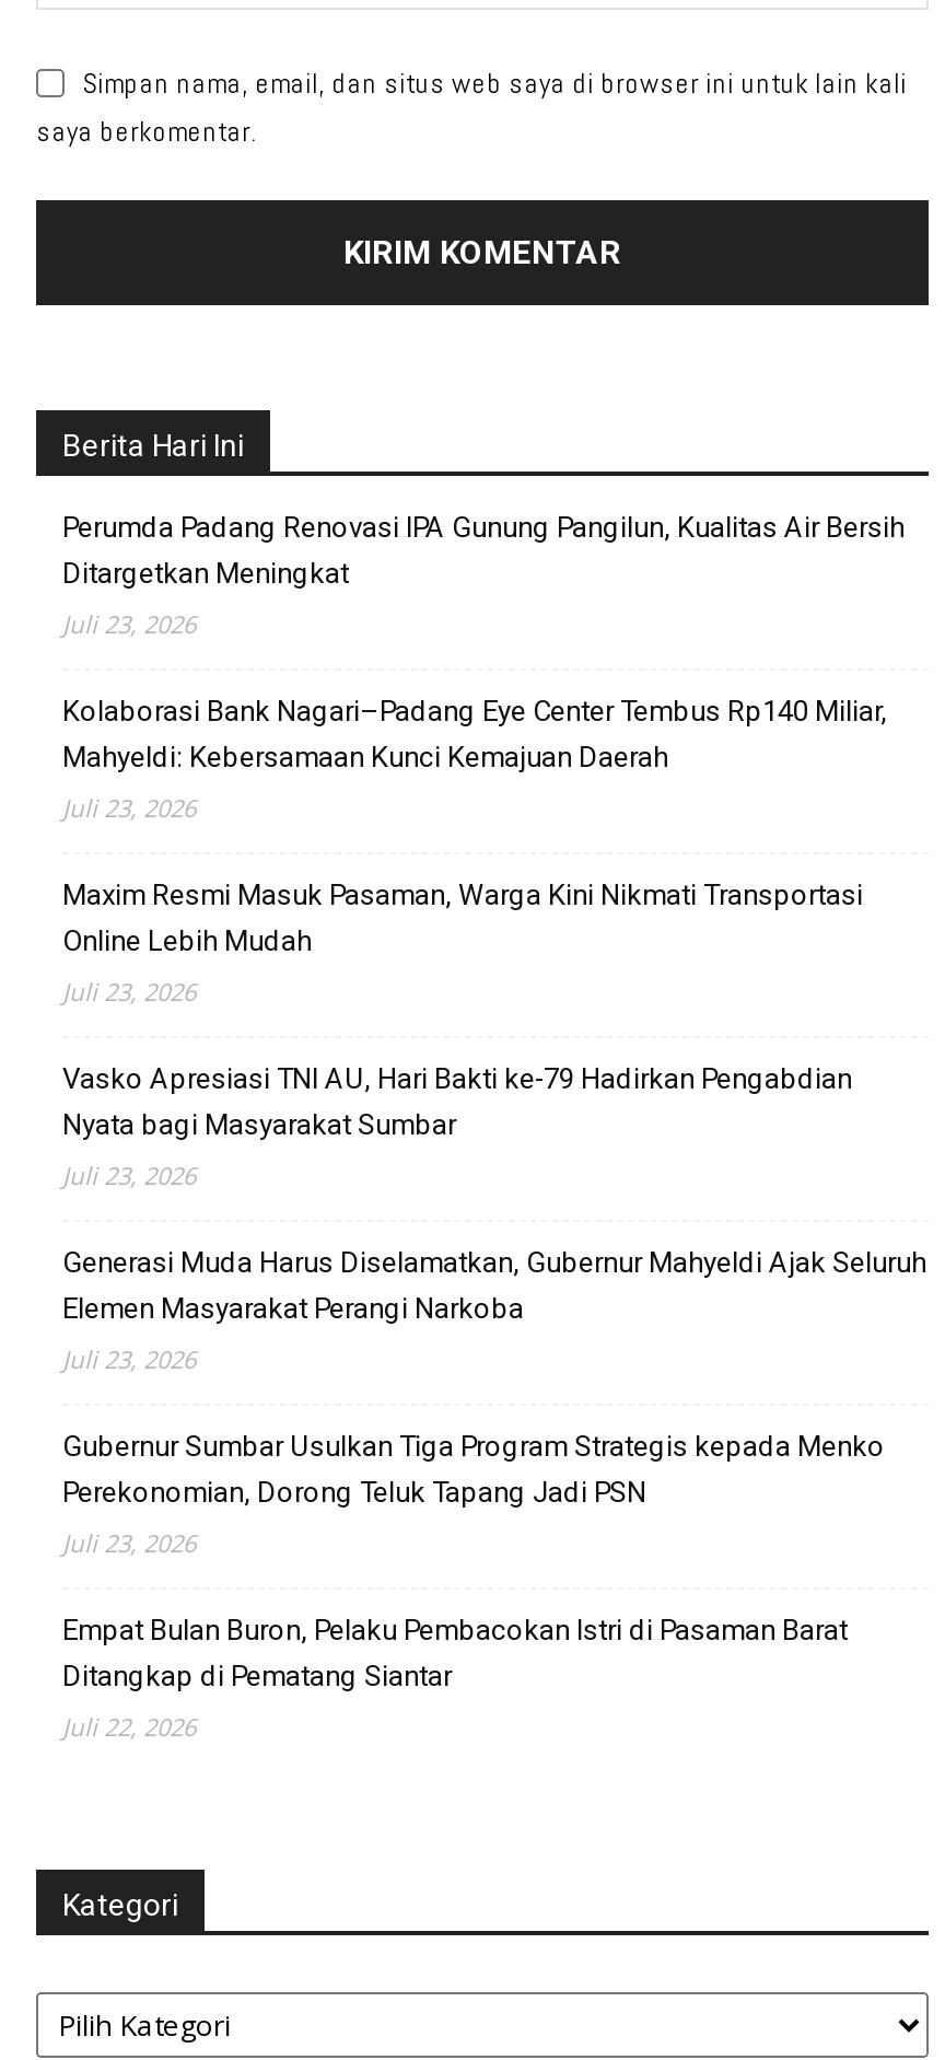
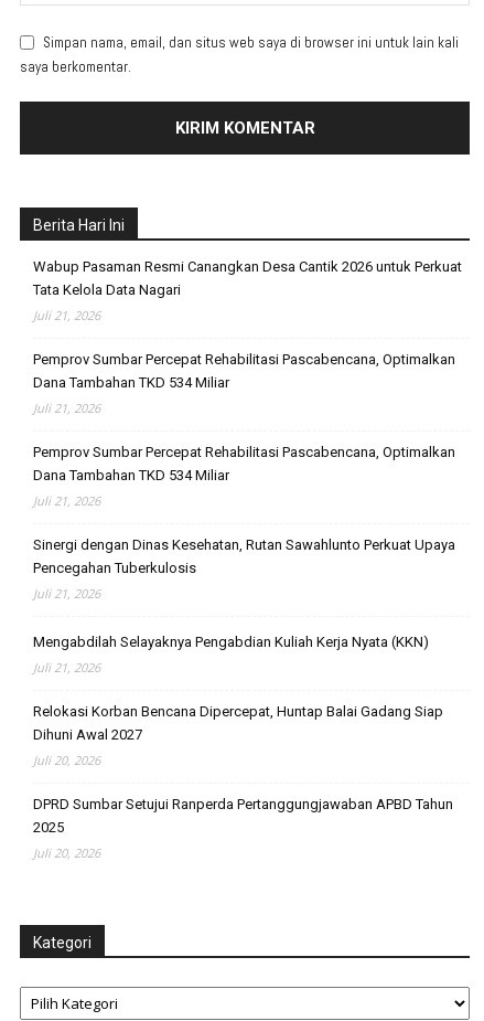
[62,510,905,589] Perumda Padang Renovasi IPA Gunung Pangilun, Kualitas Air Bersih | Ditargetkan Meningkat -> [33,258,462,298] Wabup Pasaman Resmi Canangkan Desa Cantik 2026 untuk Perkuat | Tata Kelola Data Nagari
[62,607,196,640] Juli 23, 2026 -> [33,307,100,323] Juli 21, 2026
[62,694,887,773] Kolaborasi Bank Nagari–Padang Eye Center Tembus Rp140 Miliar, | Mahyeldi: Kebersamaan Kunci Kemajuan Daerah -> [33,351,455,391] Pemprov Sumbar Percepat Rehabilitasi Pascabencana, Optimalkan | Dana Tambahan TKD 534 Miliar
[62,791,196,823] Juli 23, 2026 -> [33,399,100,416] Juli 21, 2026
[62,878,863,957] Maxim Resmi Masuk Pasaman, Warga Kini Nikmati Transportasi | Online Lebih Mudah -> [33,444,455,483] Pemprov Sumbar Percepat Rehabilitasi Pascabencana, Optimalkan | Dana Tambahan TKD 534 Miliar
[62,974,196,1007] Juli 23, 2026 -> [33,492,100,509] Juli 21, 2026
[62,1062,852,1141] Vasko Apresiasi TNI AU, Hari Bakti ke-79 Hadirkan Pengabdian | Nyata bagi Masyarakat Sumbar -> [33,536,455,576] Sinergi dengan Dinas Kesehatan, Rutan Sawahlunto Perkuat Upaya | Pencegahan Tuberkulosis
[62,1158,196,1191] Juli 23, 2026 -> [33,585,100,601] Juli 21, 2026
[62,1246,926,1324] Generasi Muda Harus Diselamatkan, Gubernur Mahyeldi Ajak Seluruh | Elemen Masyarakat Perangi Narkoba -> [33,633,429,650] Mengabdilah Selayaknya Pengabdian Kuliah Kerja Nyata (KKN)
[62,1342,196,1375] Juli 23, 2026 -> [33,659,100,675] Juli 21, 2026
[62,1429,885,1508] Gubernur Sumbar Usulkan Tiga Program Strategis kepada Menko | Perekonomian, Dorong Teluk Tapang Jadi PSN -> [33,703,443,743] Relokasi Korban Bencana Dipercepat, Huntap Balai Gadang Siap | Dihuni Awal 2027
[62,1526,196,1559] Juli 23, 2026 -> [33,751,100,768] Juli 20, 2026
[62,1613,848,1692] Empat Bulan Buron, Pelaku Pembacokan Istri di Pasaman Barat | Ditangkap di Pematang Siantar -> [33,796,453,835] DPRD Sumbar Setujui Ranperda Pertanggungjawaban APBD Tahun | 2025
[62,1709,196,1742] Juli 22, 2026 -> [33,844,100,861] Juli 20, 2026

